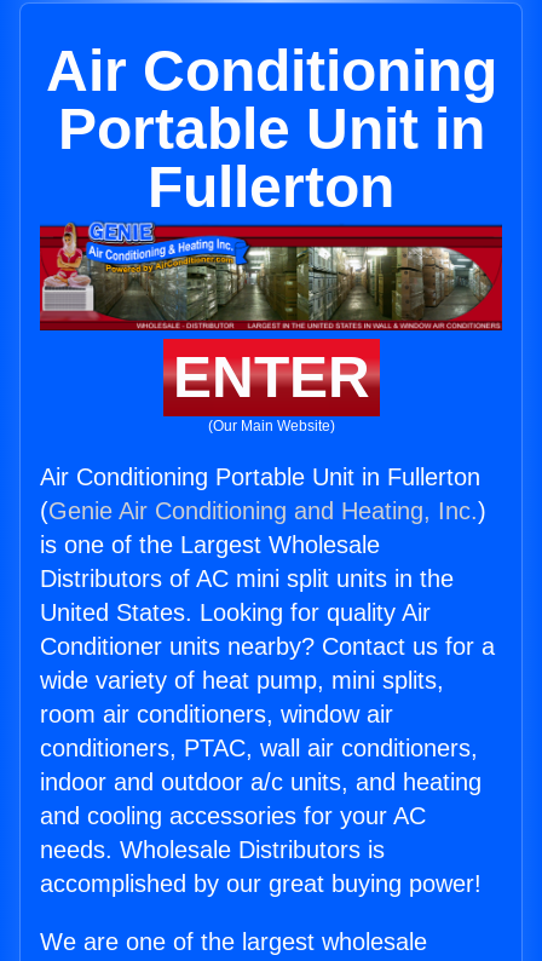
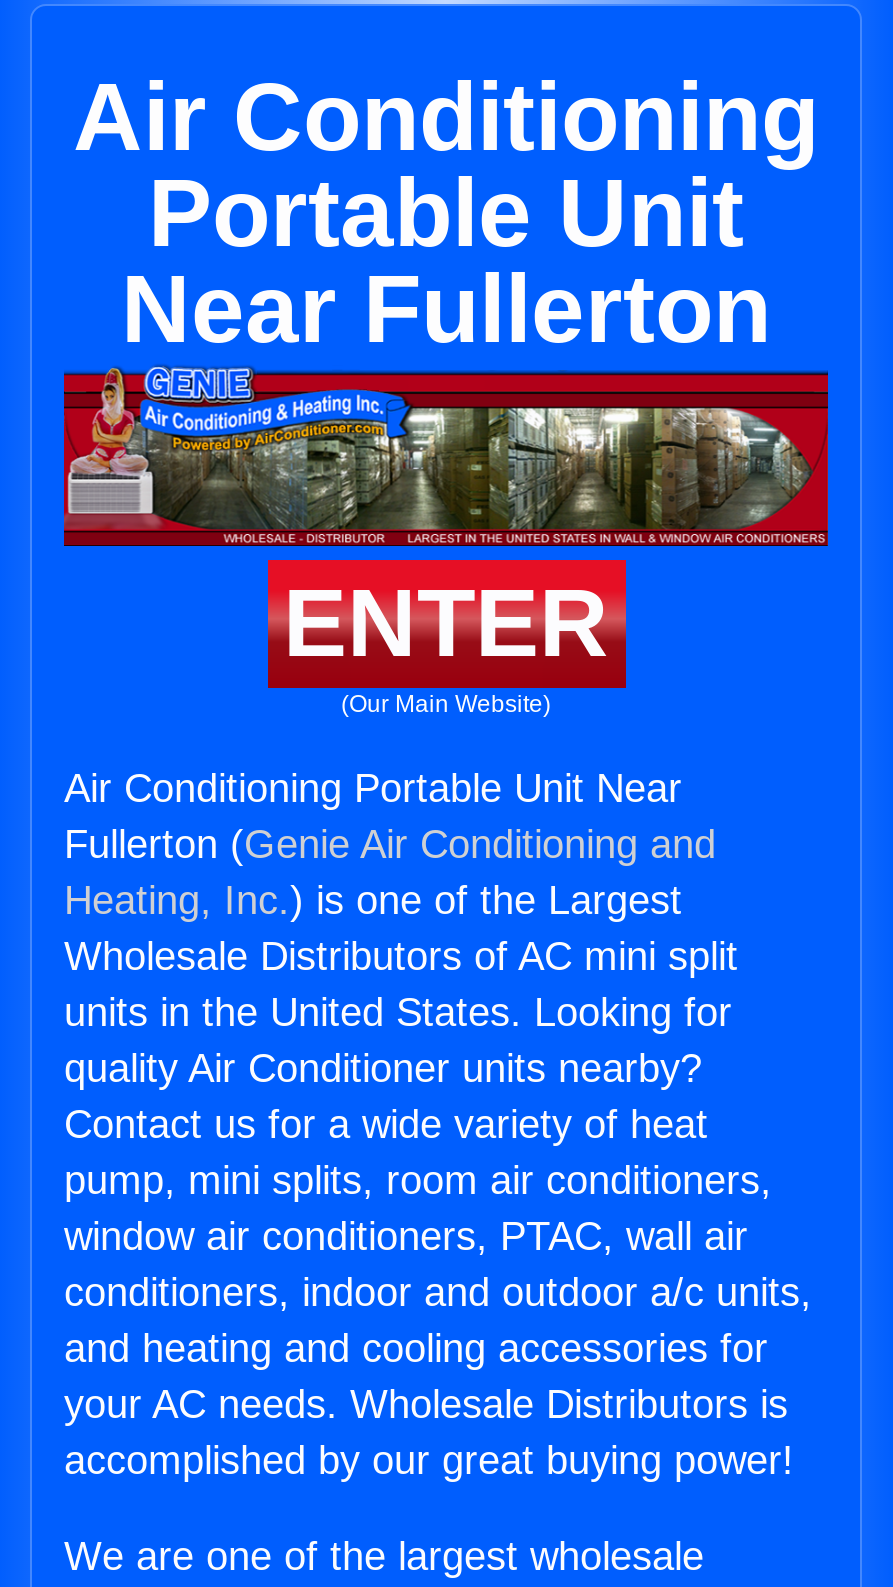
[57,97,485,219] Portable Unit in | Fullerton -> [121,160,771,362] Portable Unit | Near Fullerton
[40,464,495,863] Air Conditioning Portable Unit in Fullerton | (Genie Air Conditioning and Heating, Inc.) | is one of the Largest Wholesale | Distributors of AC mini split units in the | United States. Looking for quality Air | Conditioner units nearby? Contact us for a | wide variety of heat pump, mini splits, | room air conditioners, window air | conditioners, PTAC, wall air conditioners, | indoor and outdoor a/c units, and heating | and cooling accessories for your AC | needs. Wholesale Distributors is -> [64,766,812,1426] Air Conditioning Portable Unit Near | Fullerton (Genie Air Conditioning and | Heating, Inc.) is one of the Largest | Wholesale Distributors of AC mini split | units in the United States. Looking for | quality Air Conditioner units nearby? | Contact us for a wide variety of heat | pump, mini splits, room air conditioners, | window air conditioners, PTAC, wall air | conditioners, indoor and outdoor a/c units, | and heating and cooling accessories for | your AC needs. Wholesale Distributors is

